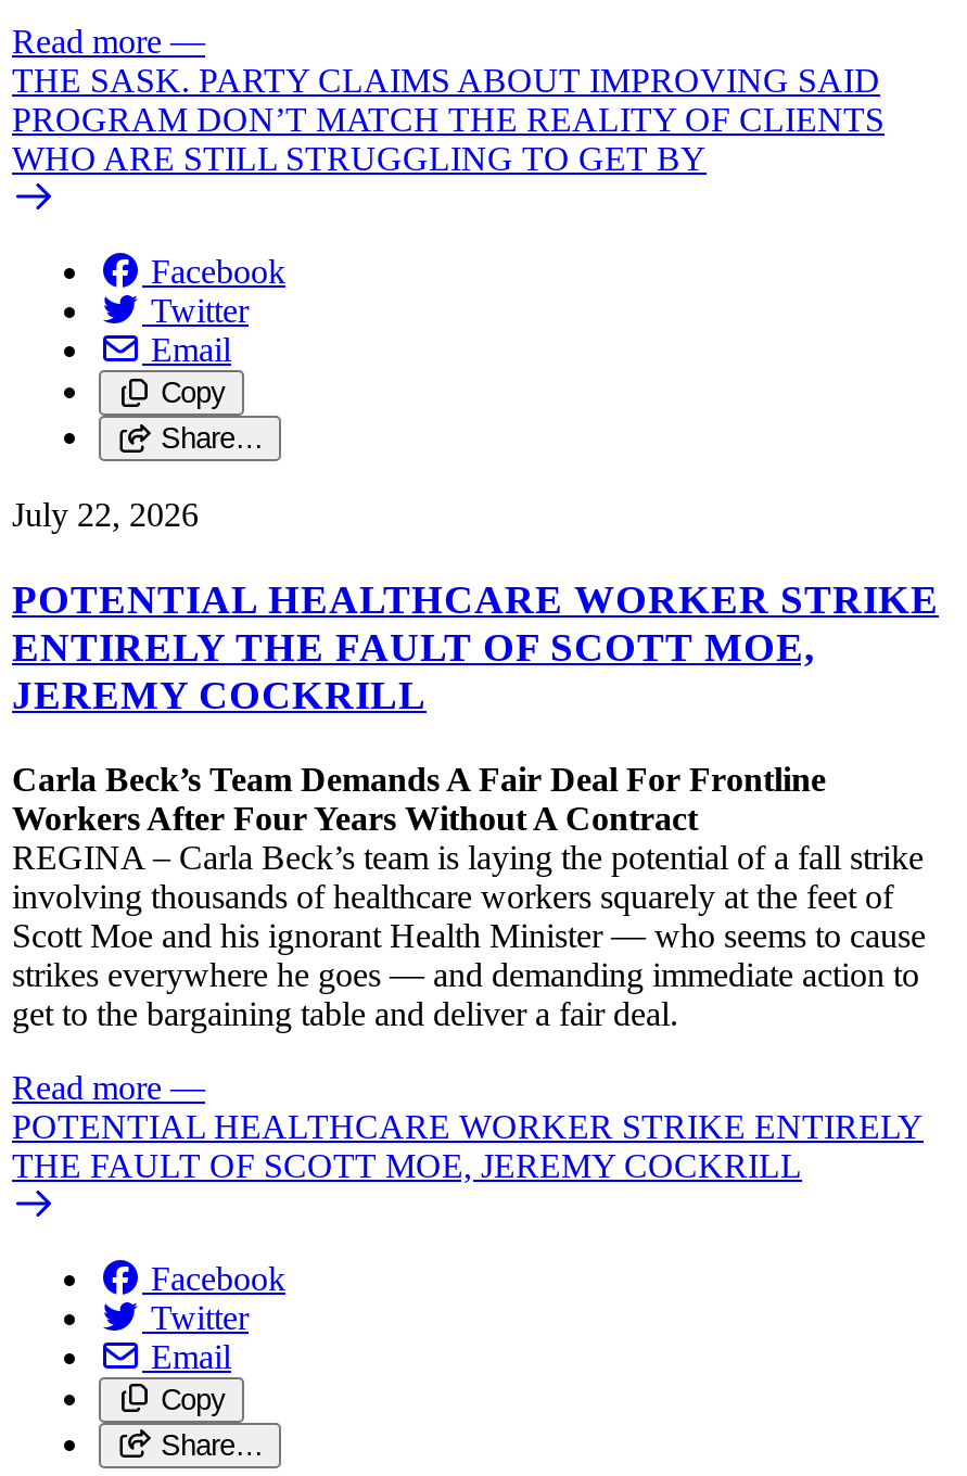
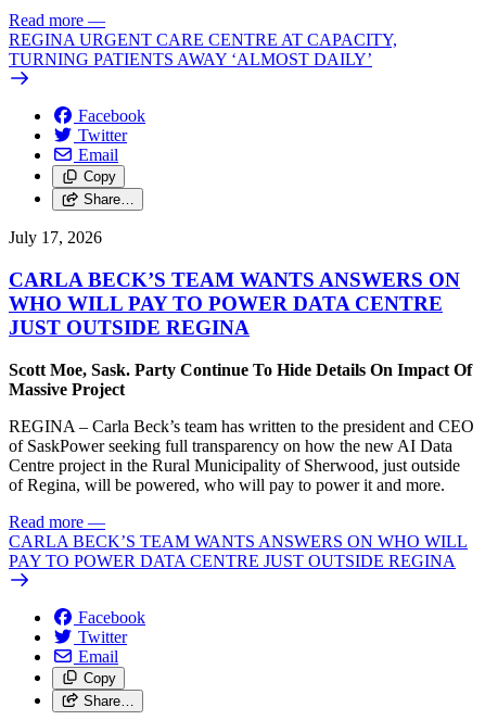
[12,62,885,177] THE SASK. PARTY CLAIMS ABOUT IMPROVING SAID | PROGRAM DON’T MATCH THE REALITY OF CLIENTS | WHO ARE STILL STRUGGLING TO GET BY -> [9,31,397,69] REGINA URGENT CARE CENTRE AT CAPACITY, | TURNING PATIENTS AWAY ‘ALMOST DAILY’
[12,496,939,1031] July 22, 2026 | POTENTIAL HEALTHCARE WORKER STRIKE | ENTIRELY THE FAULT OF SCOTT MOE, | JEREMY COCKRILL | Carla Beck’s Team Demands A Fair Deal For Frontline | Workers After Four Years Without A Contract | REGINA – Carla Beck’s team is laying the potential of a fall strike | involving thousands of healthcare workers squarely at the feet of | Scott Moe and his ignorant Health Minister — who seems to cause | strikes everywhere he goes — and demanding immediate action to | get to the bargaining table and deliver a fair deal. -> [9,228,474,494] July 17, 2026 | CARLA BECK’S TEAM WANTS ANSWERS ON | WHO WILL PAY TO POWER DATA CENTRE | JUST OUTSIDE REGINA | Scott Moe, Sask. Party Continue To Hide Details On Impact Of | Massive Project | REGINA – Carla Beck’s team has written to the president and CEO | of SaskPower seeking full transparency on how the new AI Data | Centre project in the Rural Municipality of Sherwood, just outside | of Regina, will be powered, who will pay to power it and more.
[12,1107,924,1183] POTENTIAL HEALTHCARE WORKER STRIKE ENTIRELY | THE FAULT OF SCOTT MOE, JEREMY COCKRILL -> [9,532,468,570] CARLA BECK’S TEAM WANTS ANSWERS ON WHO WILL | PAY TO POWER DATA CENTRE JUST OUTSIDE REGINA

